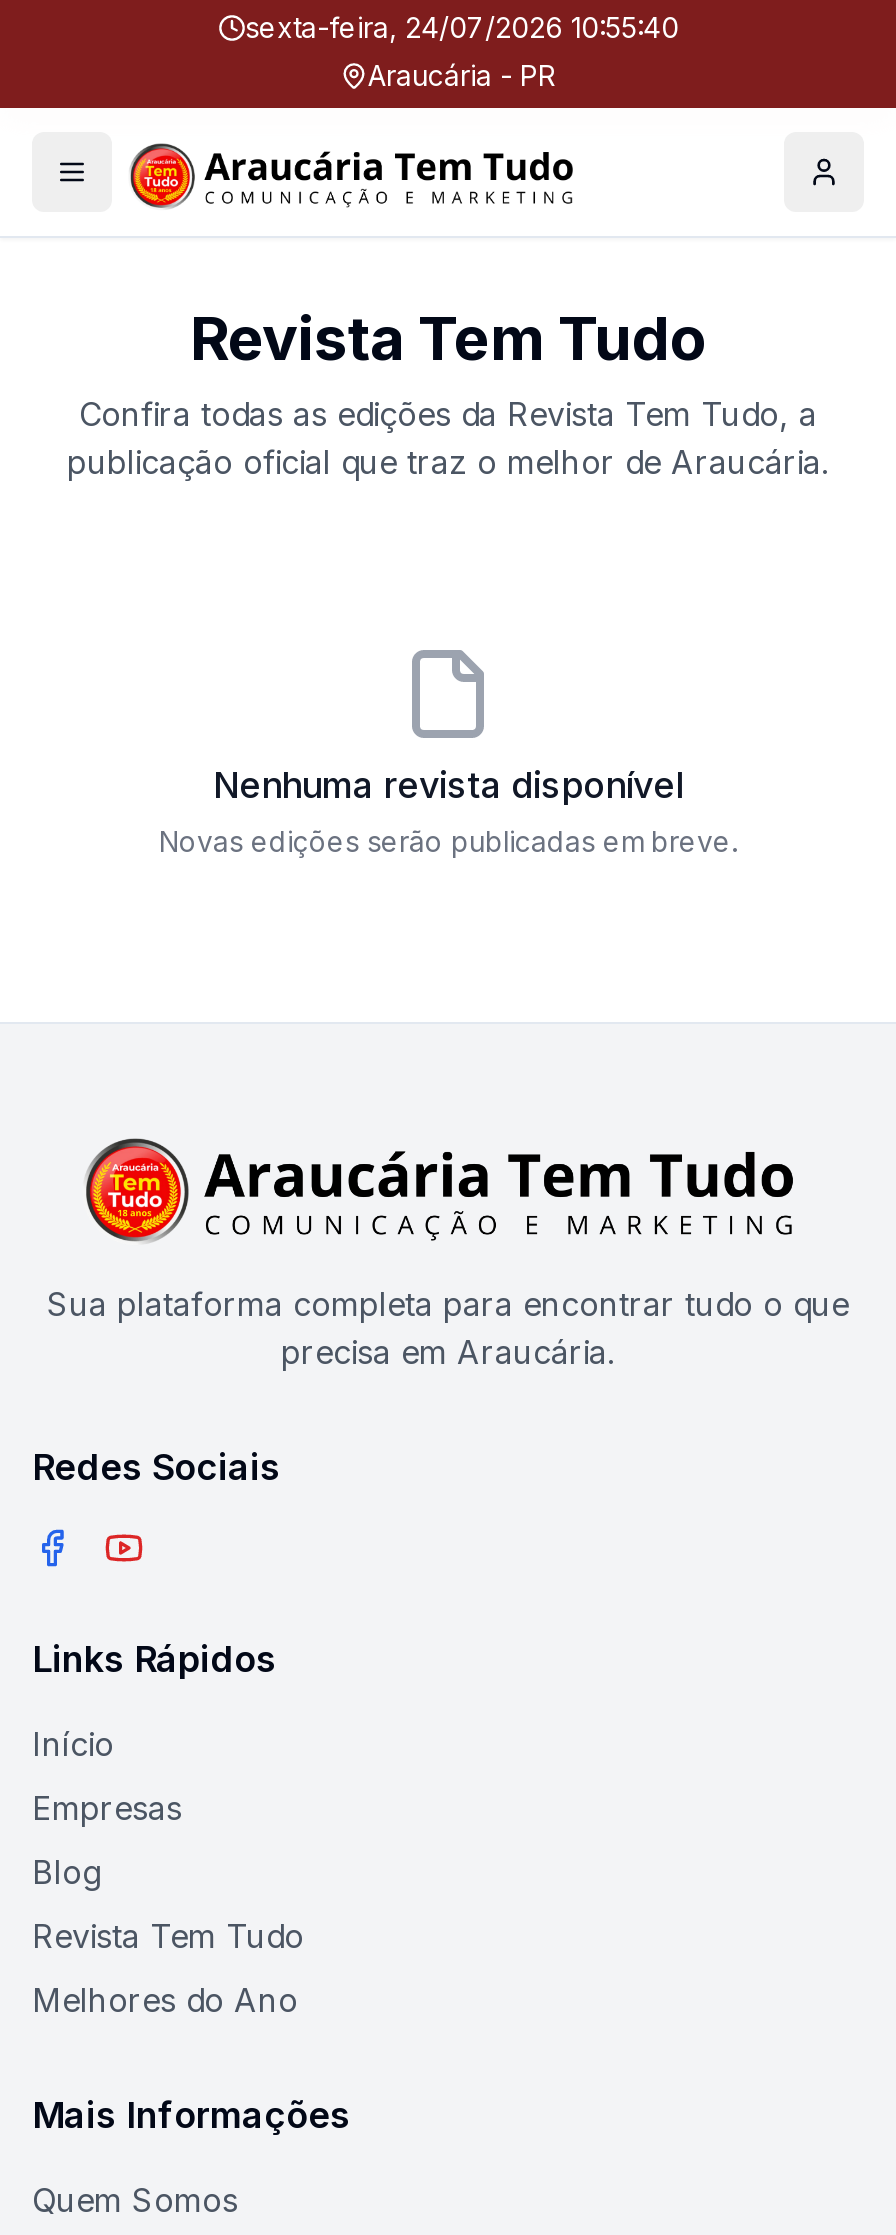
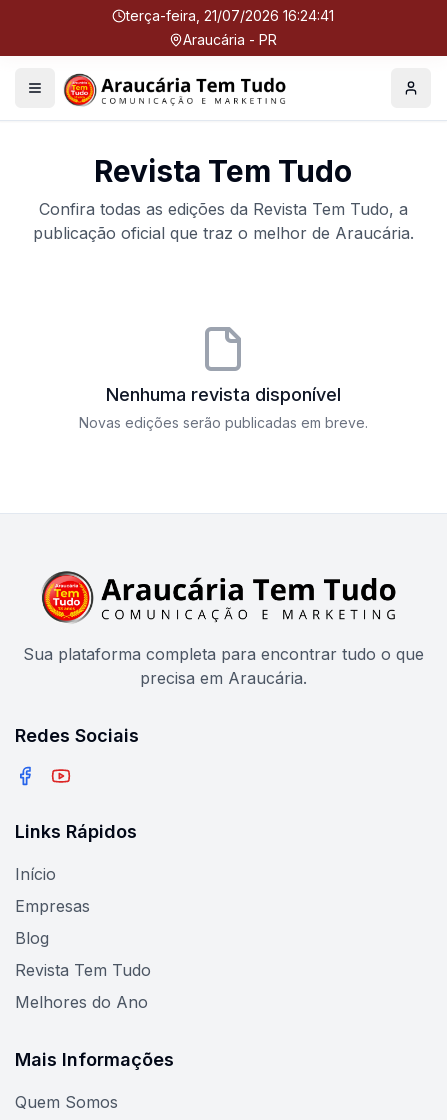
[245,10,679,44] sexta-feira, 24/07/2026 10:55:40 -> [126,7,334,24] terça-feira, 21/07/2026 16:24:41

